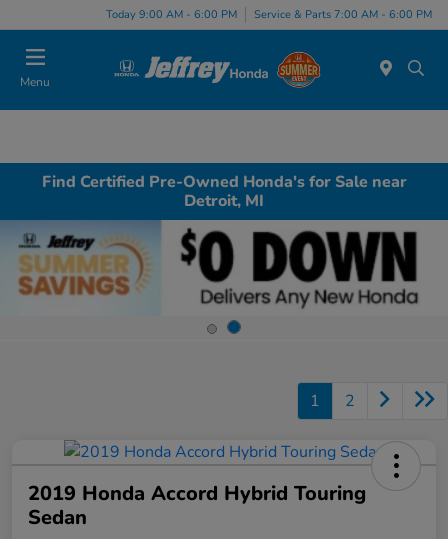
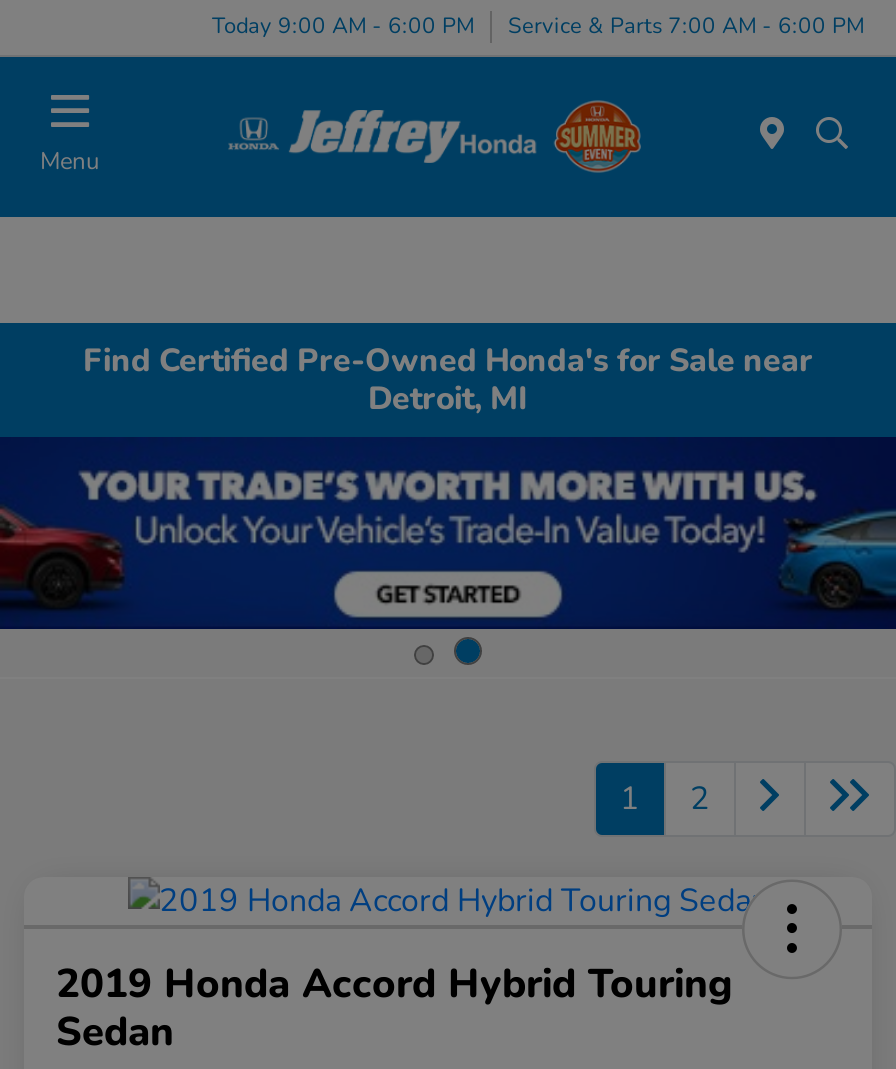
[3,219,445,316] [image] -> [6,435,890,631] [image]

